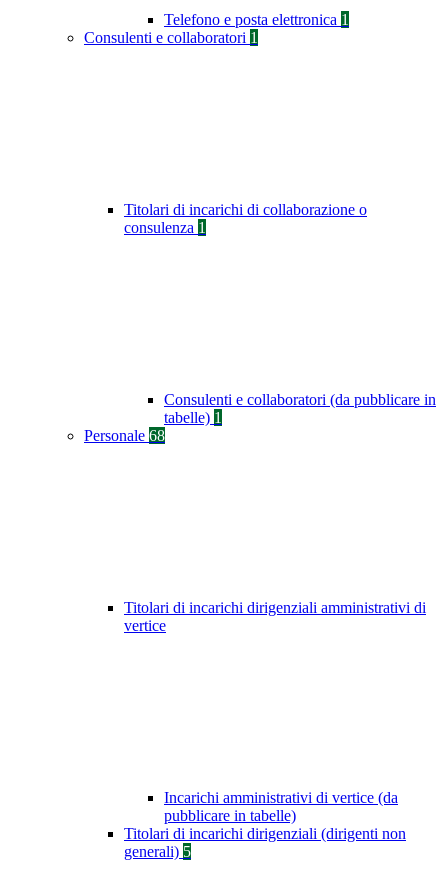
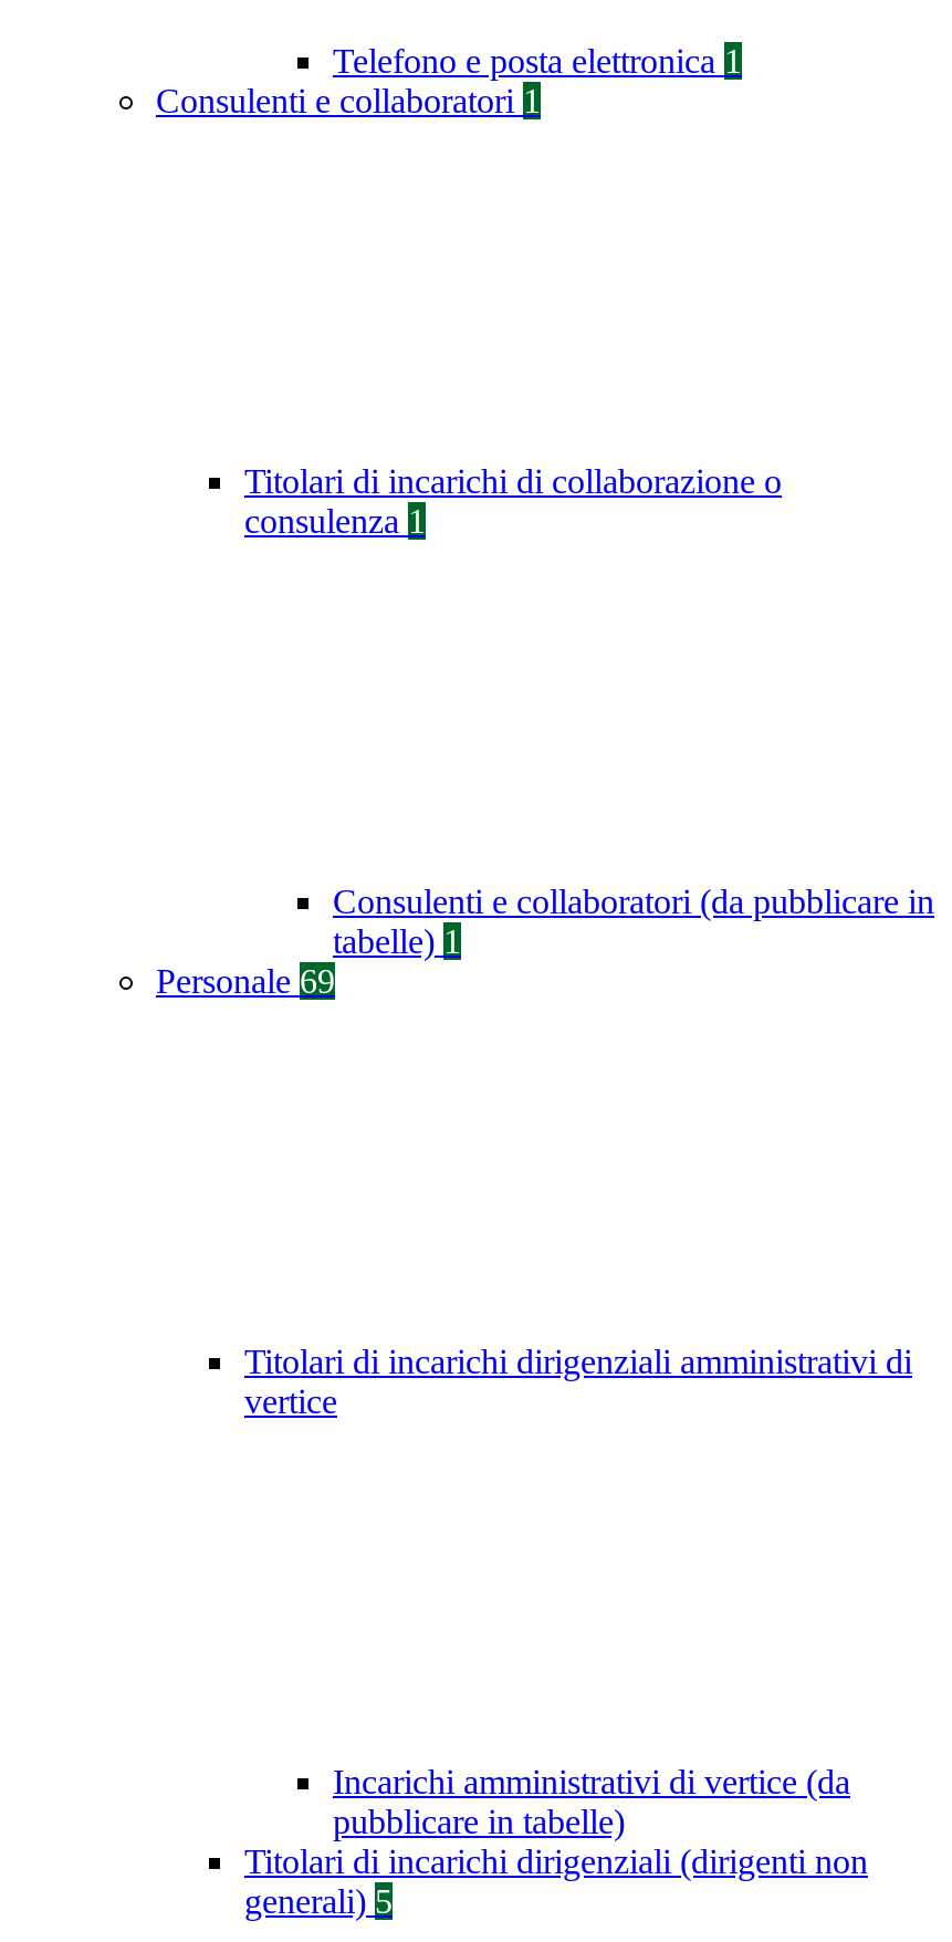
[84,427,165,444] Personale 68 -> [156,963,335,1000] Personale 69

